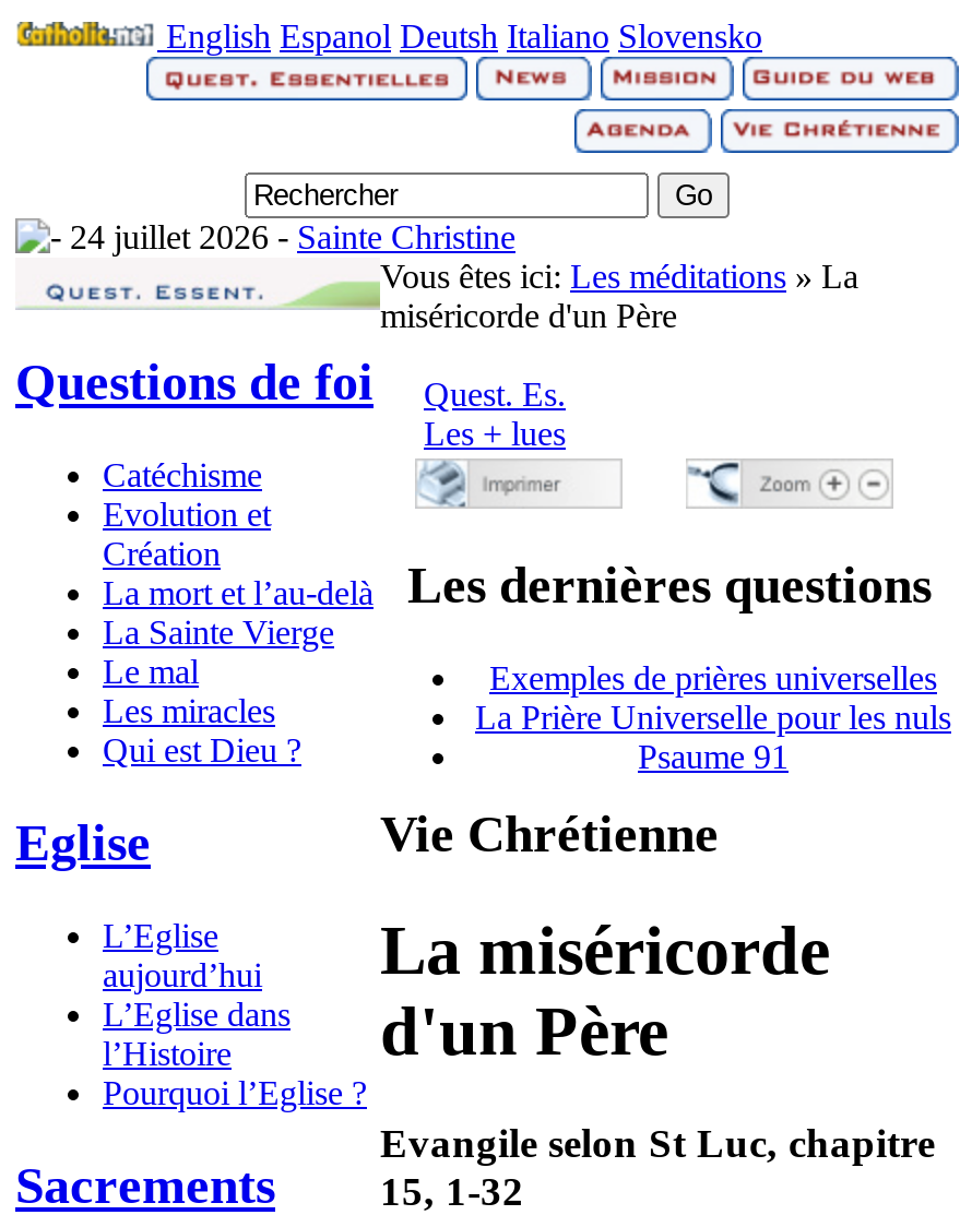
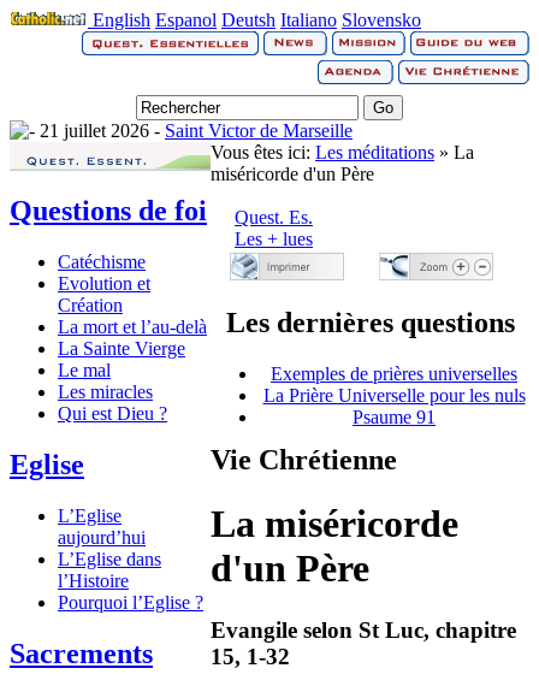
[61,218,515,255] 24 juillet 2026 -Sainte Christine -> [35,120,353,141] 21 juillet 2026 -Saint Victor de Marseille

